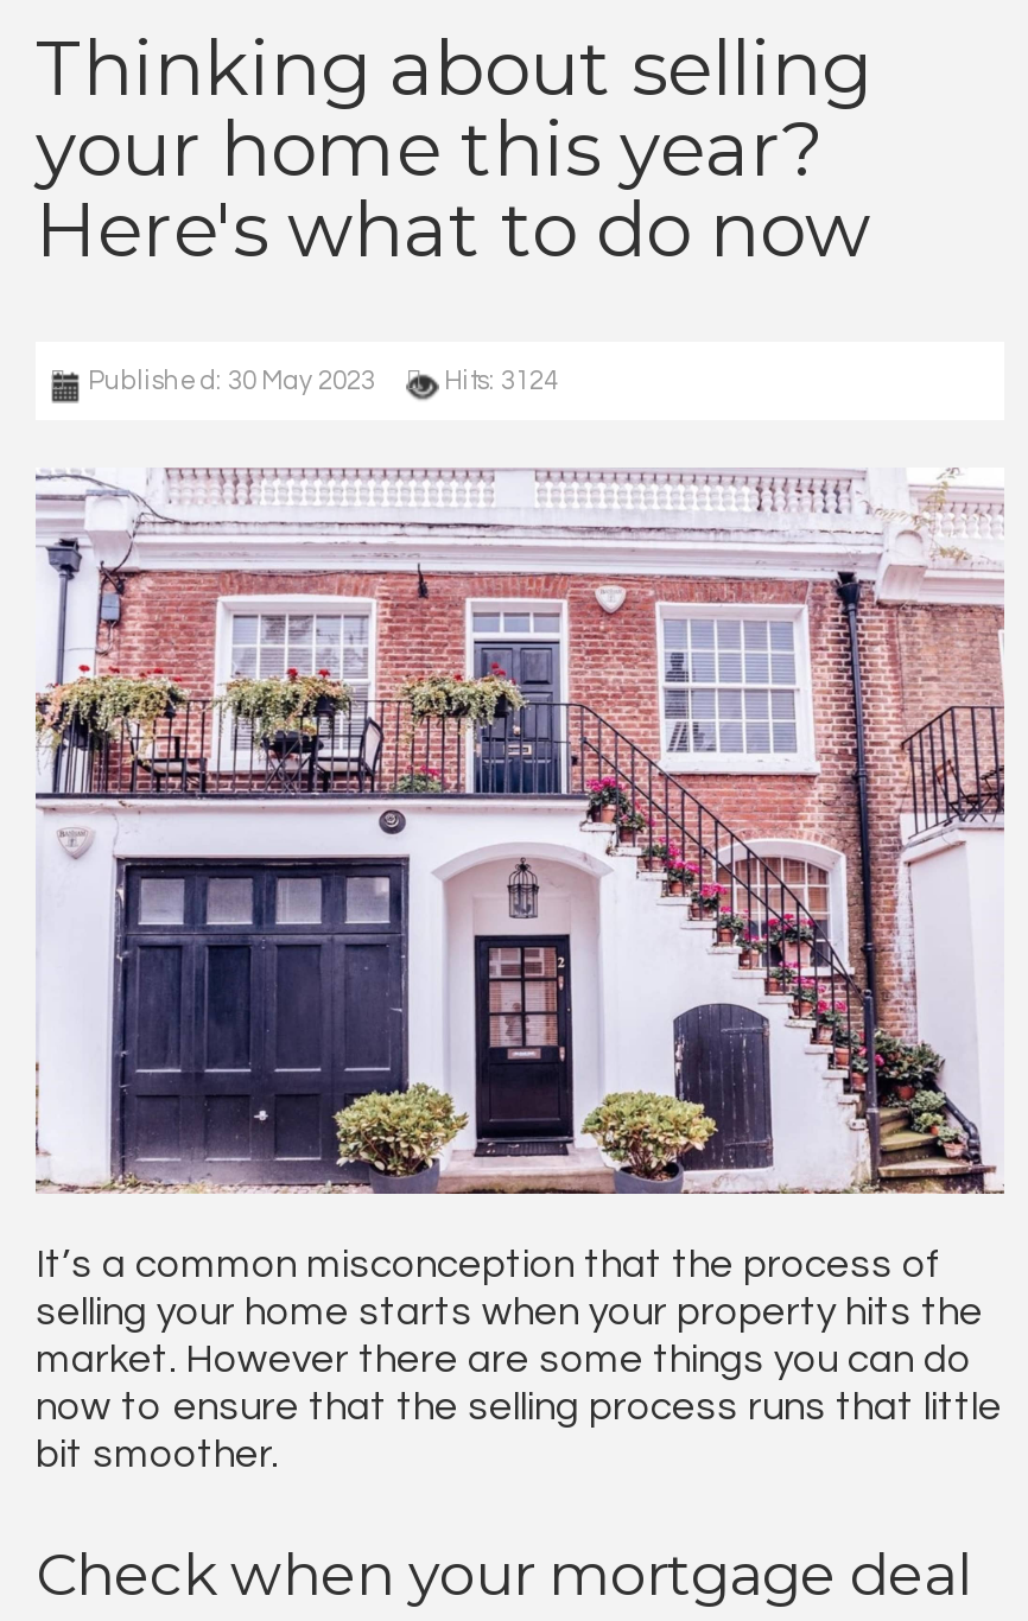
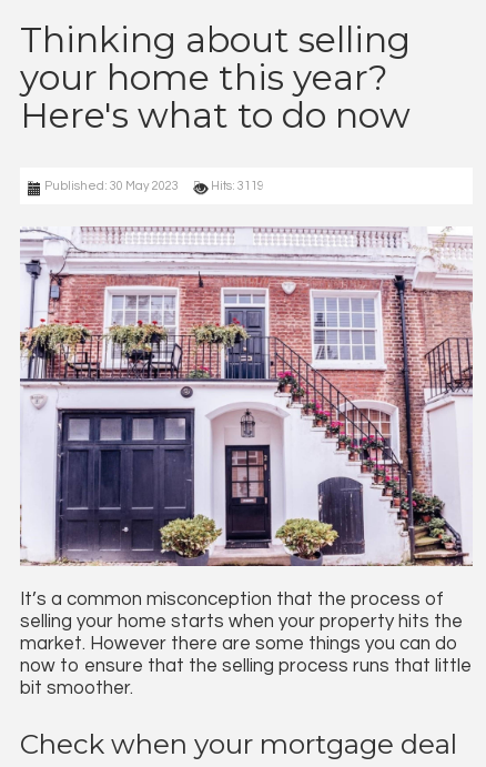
[444,367,558,393] Hits: 3124 -> [211,179,264,191] Hits: 3119

